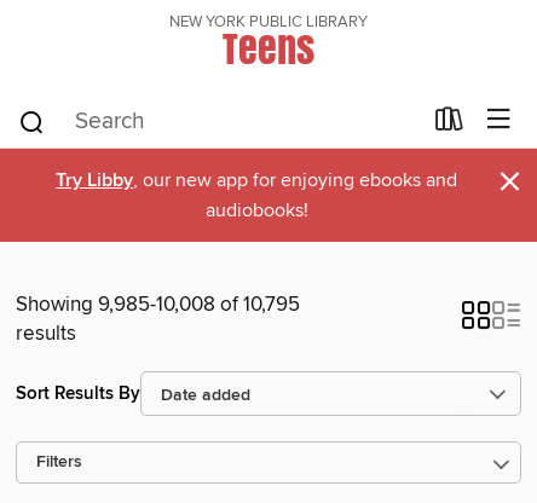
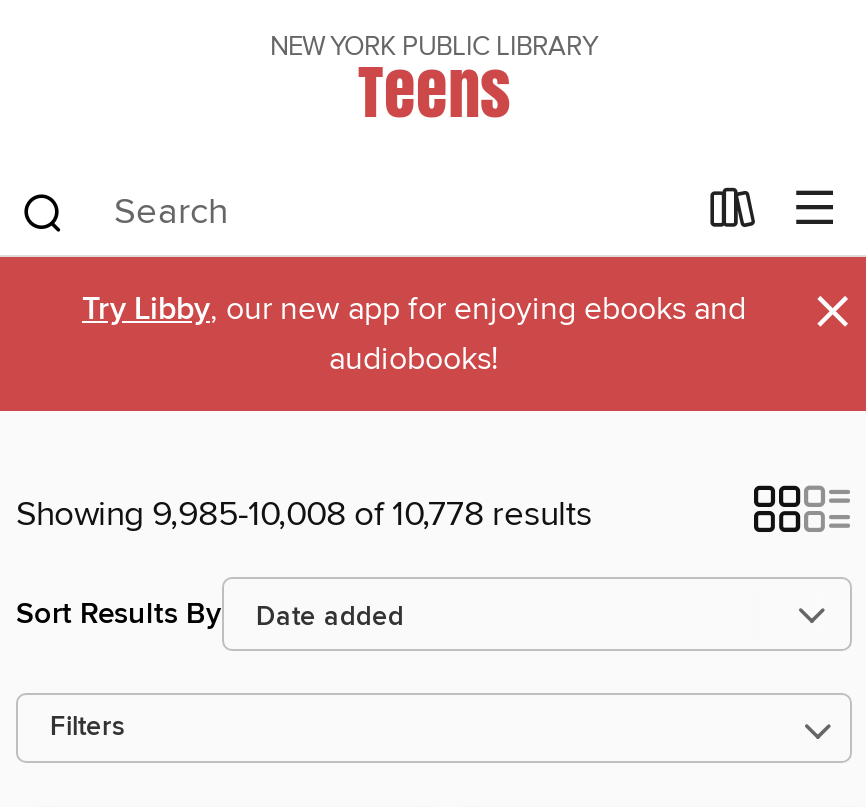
[16,291,300,347] Showing 9,985-10,008 of 10,795 | results -> [16,493,592,537] Showing 9,985-10,008 of 10,778 results

